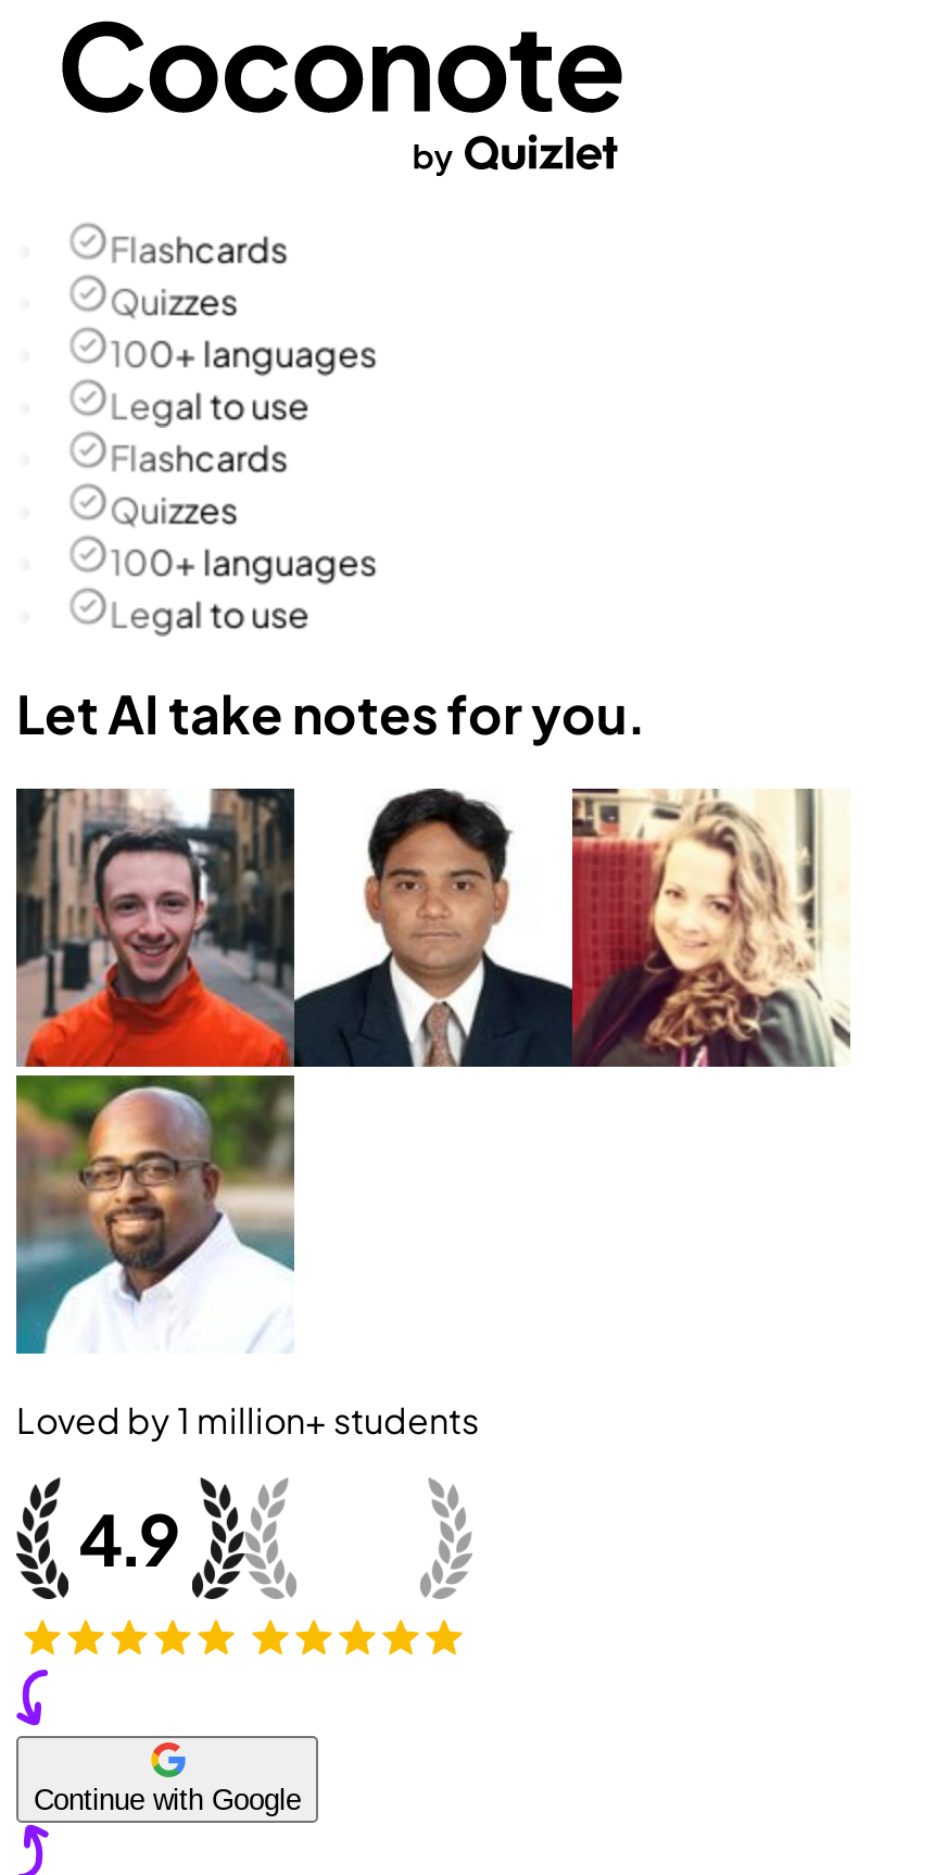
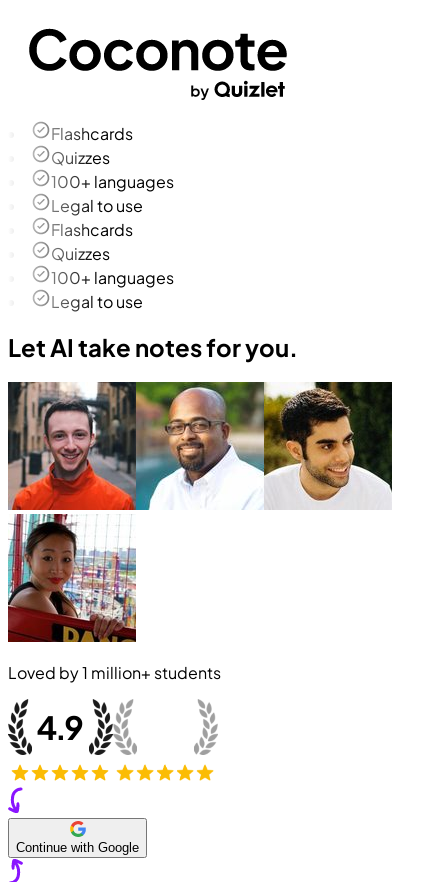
[14,787,852,1356] [image] -> [7,381,393,643] [image]

